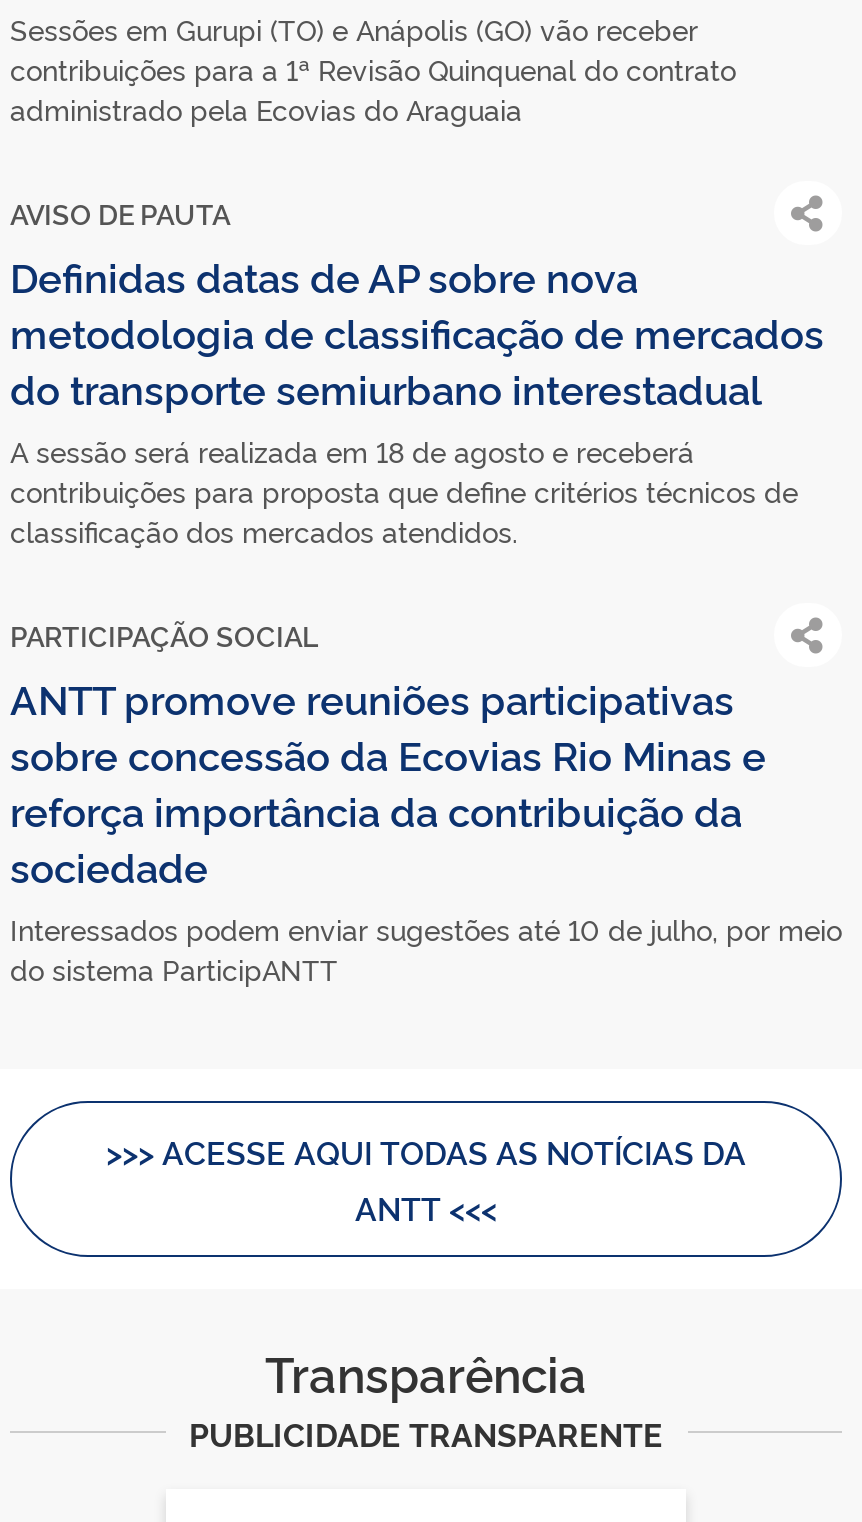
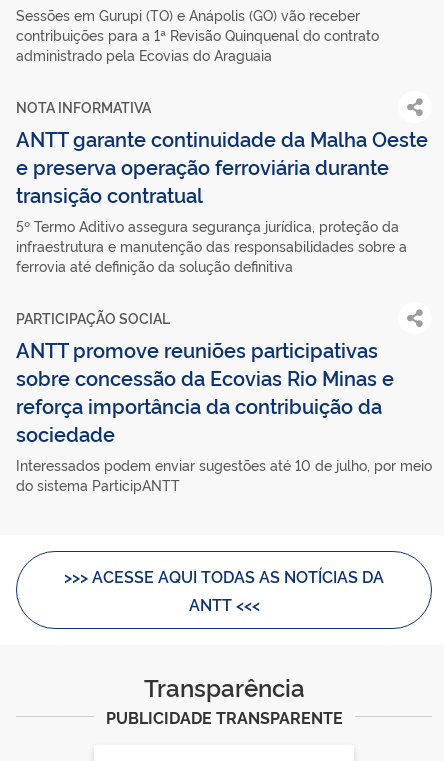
[10,192,824,548] AVISO DE PAUTA | Definidas datas de AP sobre nova | metodologia de classificação de mercados | do transporte semiurbano interestadual | A sessão será realizada em 18 de agosto e receberá | contribuições para proposta que define critérios técnicos de | classificação dos mercados atendidos. -> [16,97,428,275] NOTA INFORMATIVA | ANTT garante continuidade da Malha Oeste | e preserva operação ferroviária durante | transição contratual | 5º Termo Aditivo assegura segurança jurídica, proteção da | infraestrutura e manutenção das responsabilidades sobre a | ferrovia até definição da solução definitiva

